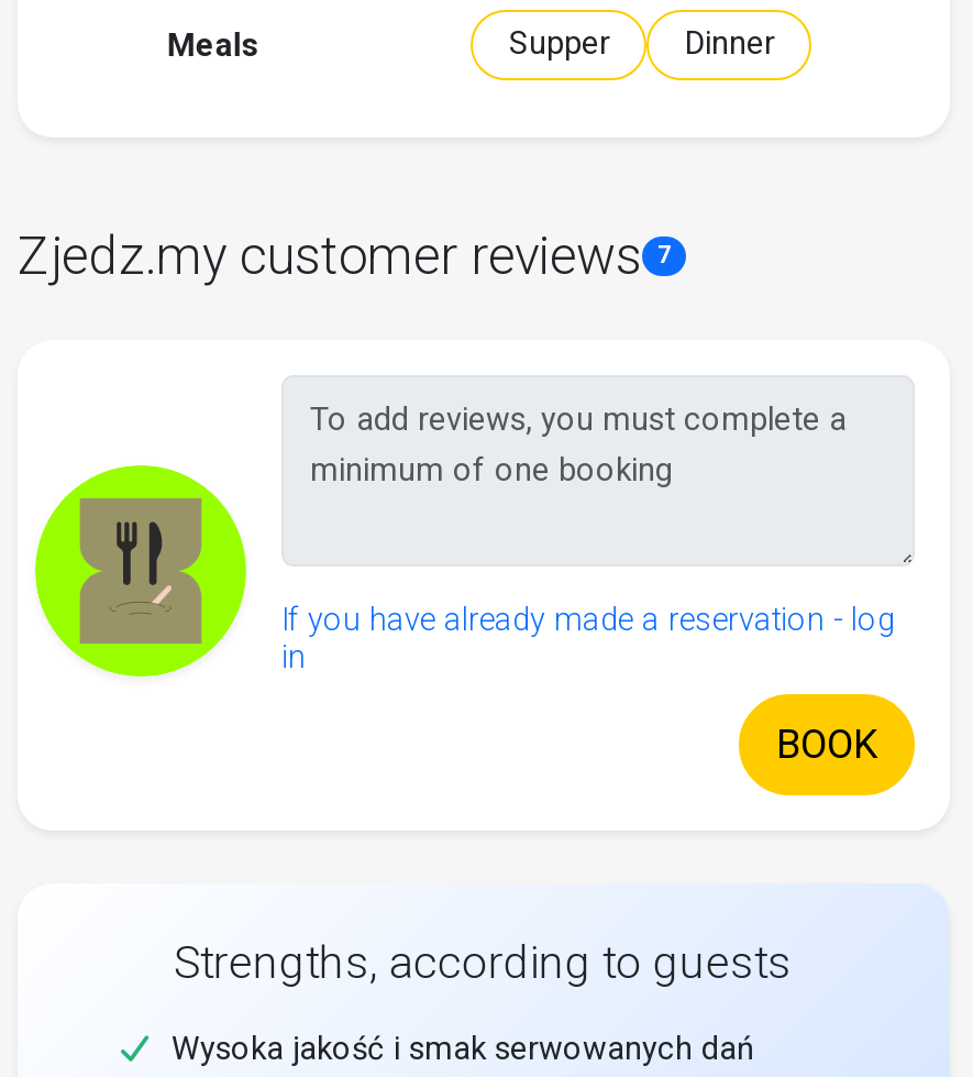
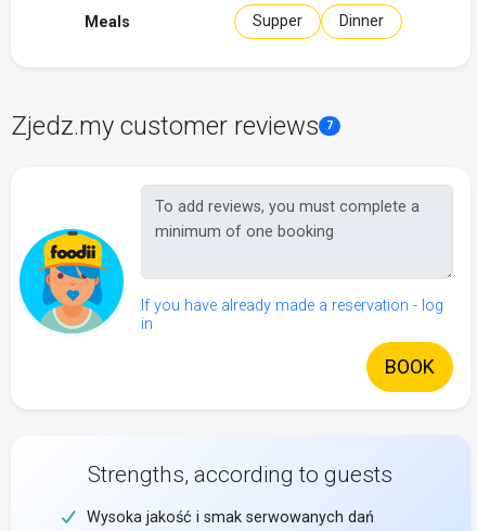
[33,463,248,679] [image] -> [18,228,125,334] [image]

